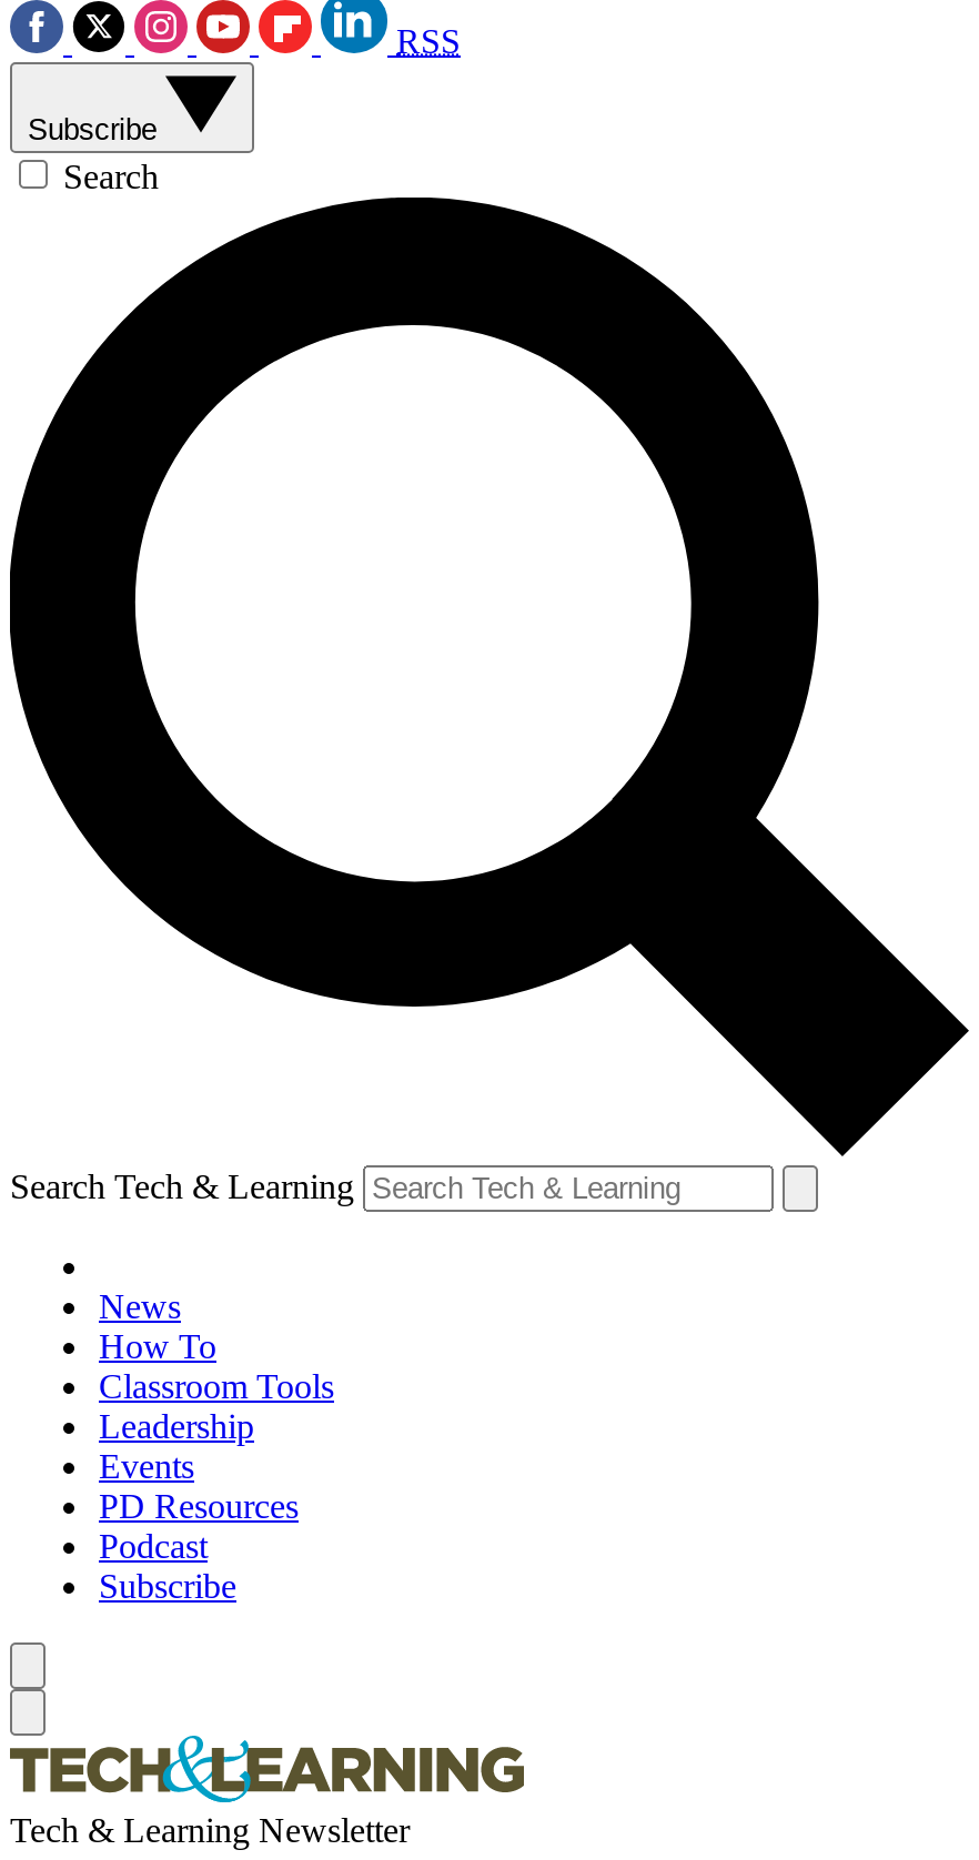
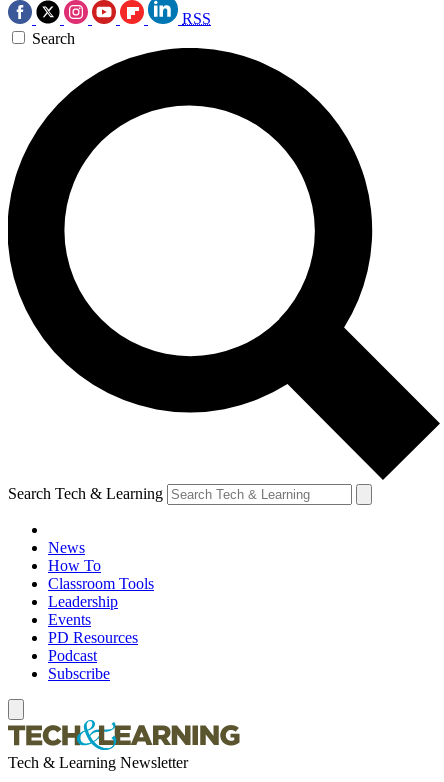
[28,113,165,146] Subscribe -> none

